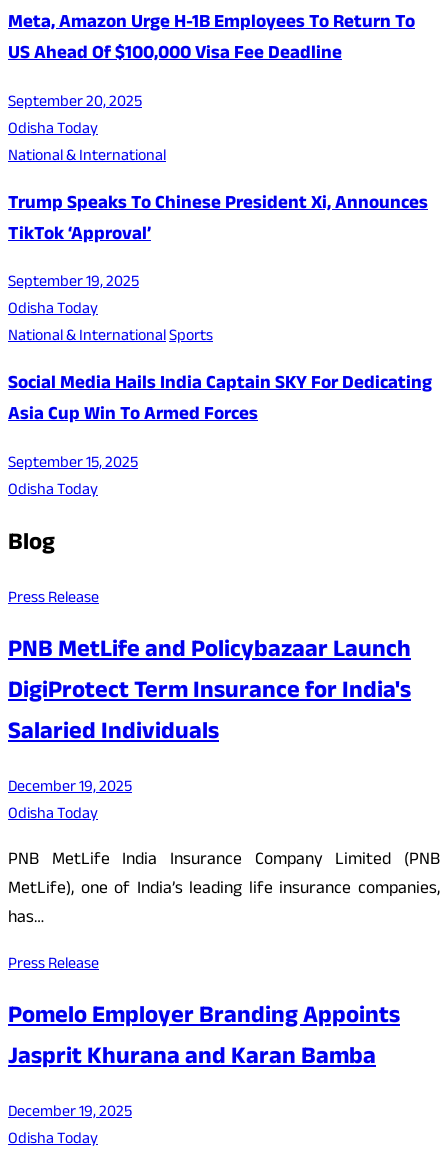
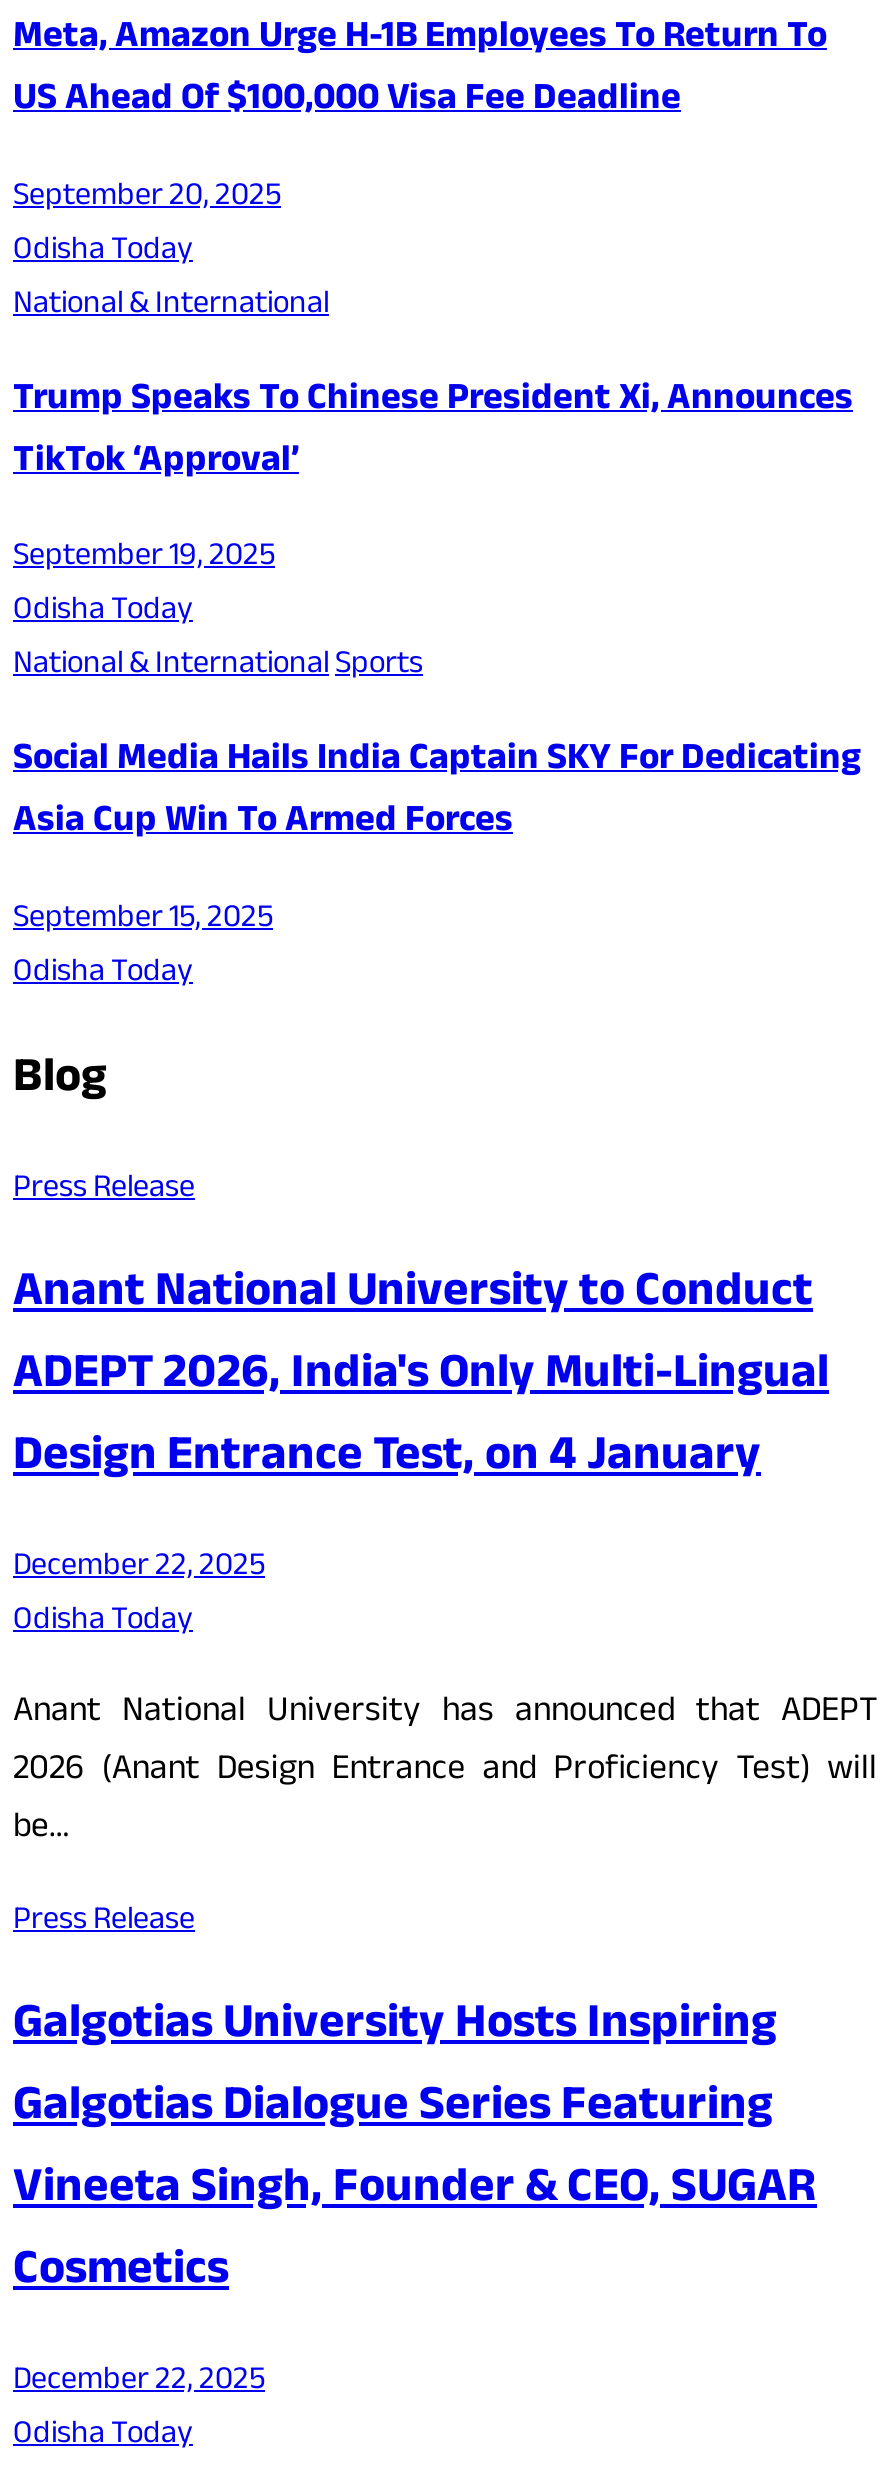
[8,632,411,755] PNB MetLife and Policybazaar Launch | DigiProtect Term Insurance for India's | Salaried Individuals -> [13,1257,829,1503] Anant National University to Conduct | ADEPT 2026, India's Only Multi-Lingual | Design Entrance Test, on 4 January
[8,775,132,802] December 19, 2025 -> [13,1543,265,1597] December 22, 2025
[8,847,440,934] PNB MetLife India Insurance Company Limited (PNB | MetLife), one of India’s leading life insurance companies, | has… -> [13,1686,877,1860] Anant National University has announced that ADEPT | 2026 (Anant Design Entrance and Proficiency Test) will | be…
[8,998,400,1080] Pomelo Employer Branding Appoints | Jasprit Khurana and Karan Bamba -> [13,1989,817,2317] Galgotias University Hosts Inspiring | Galgotias Dialogue Series Featuring | Vineeta Singh, Founder & CEO, SUGAR | Cosmetics
[8,1100,132,1127] December 19, 2025 -> [13,2357,265,2411] December 22, 2025

